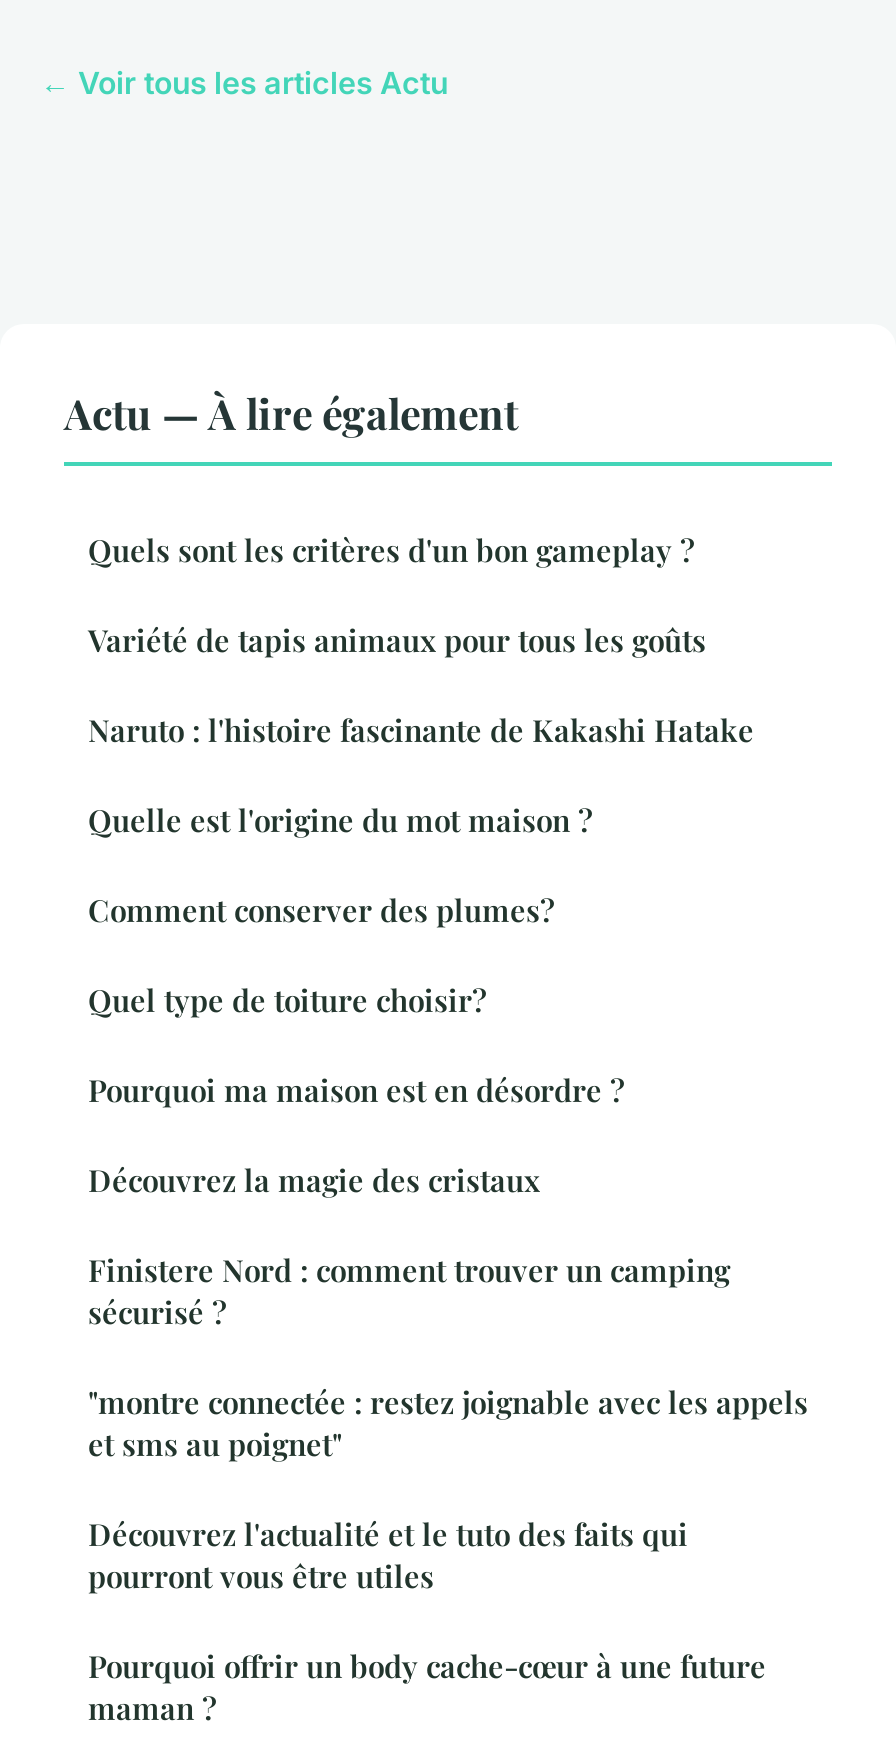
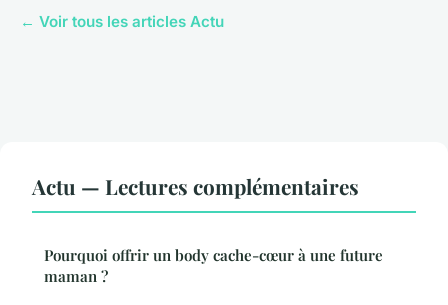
[64,384,808,1596] Actu — À lire également | Quels sont les critères d'un bon gameplay ? | Variété de tapis animaux pour tous les goûts | Naruto : l'histoire fascinante de Kakashi Hatake | Quelle est l'origine du mot maison ? | Comment conserver des plumes? | Quel type de toiture choisir? | Pourquoi ma maison est en désordre ? | Découvrez la magie des cristaux | Finistere Nord : comment trouver un camping | sécurisé ? | "montre connectée : restez joignable avec les appels | et sms au poignet" | Découvrez l'actualité et le tuto des faits qui | pourront vous être utiles -> [32,172,359,200] Actu — Lectures complémentaires

